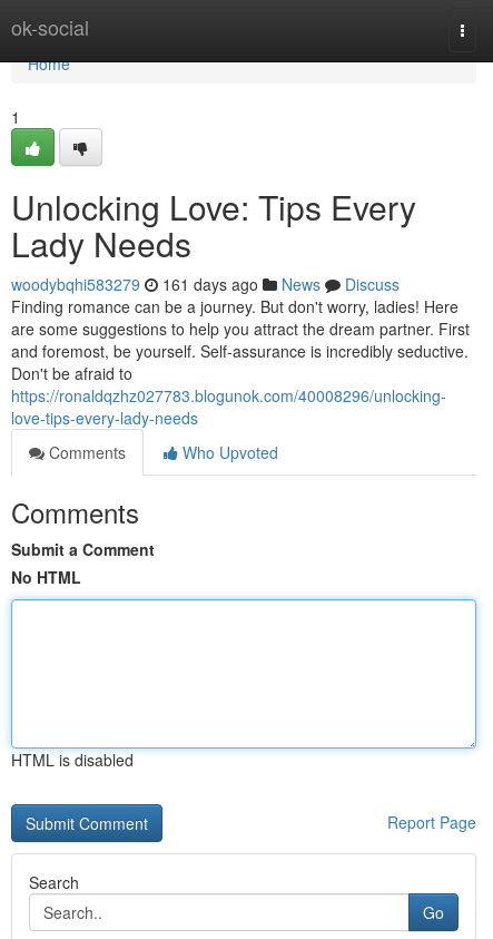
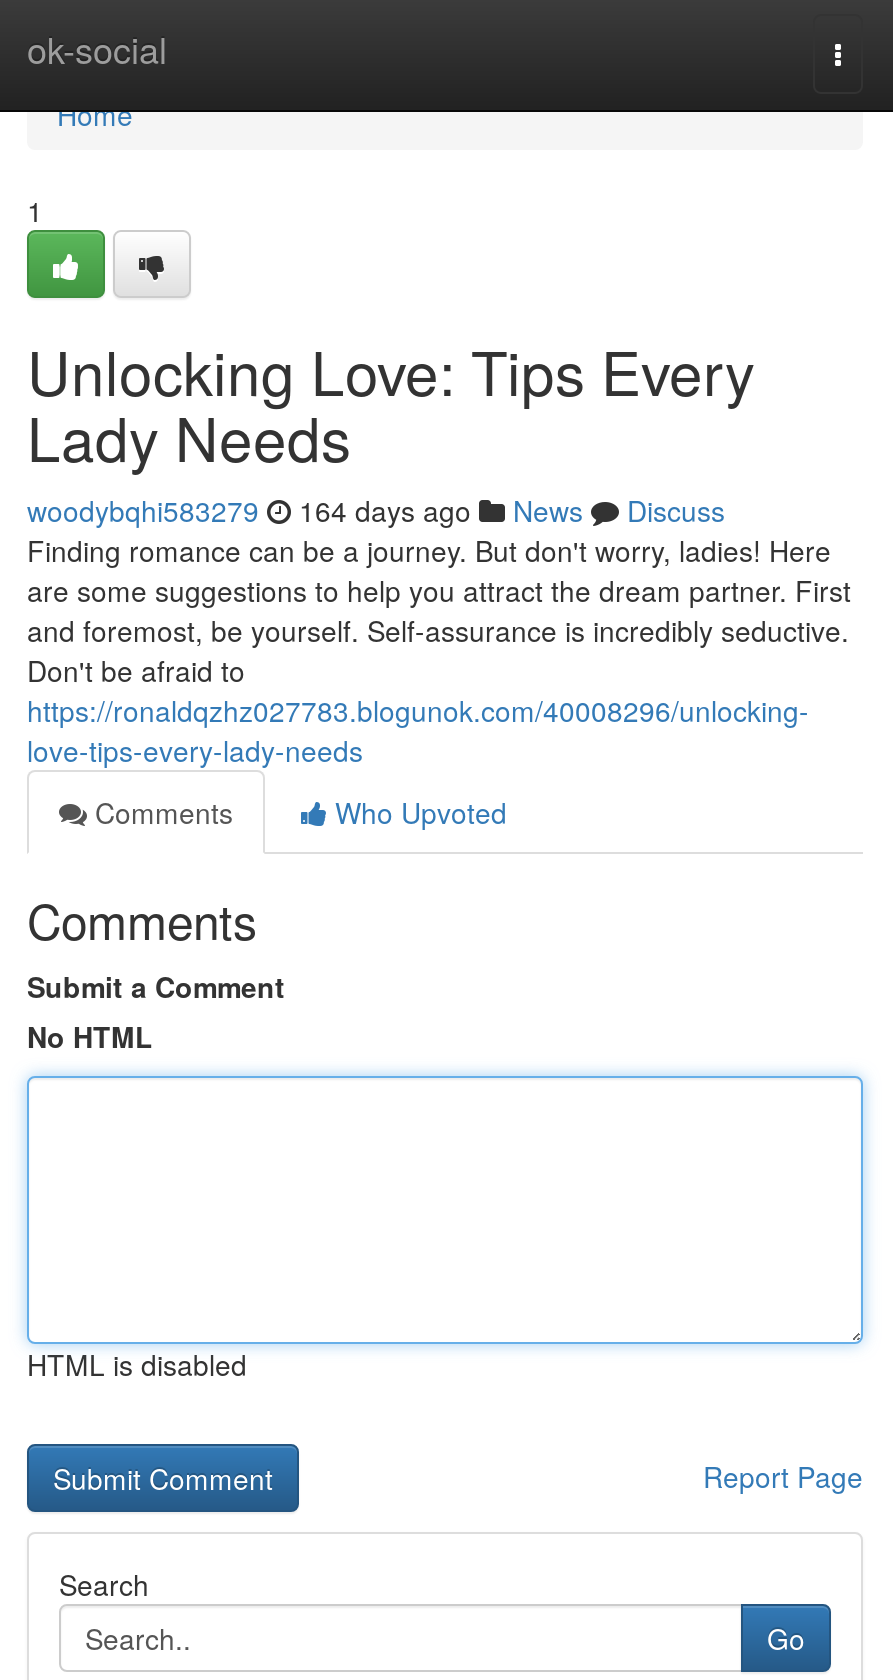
[11,273,400,295] woodybqhi583279 161 days ago News Discuss -> [27,490,725,530] woodybqhi583279 164 days ago News Discuss

